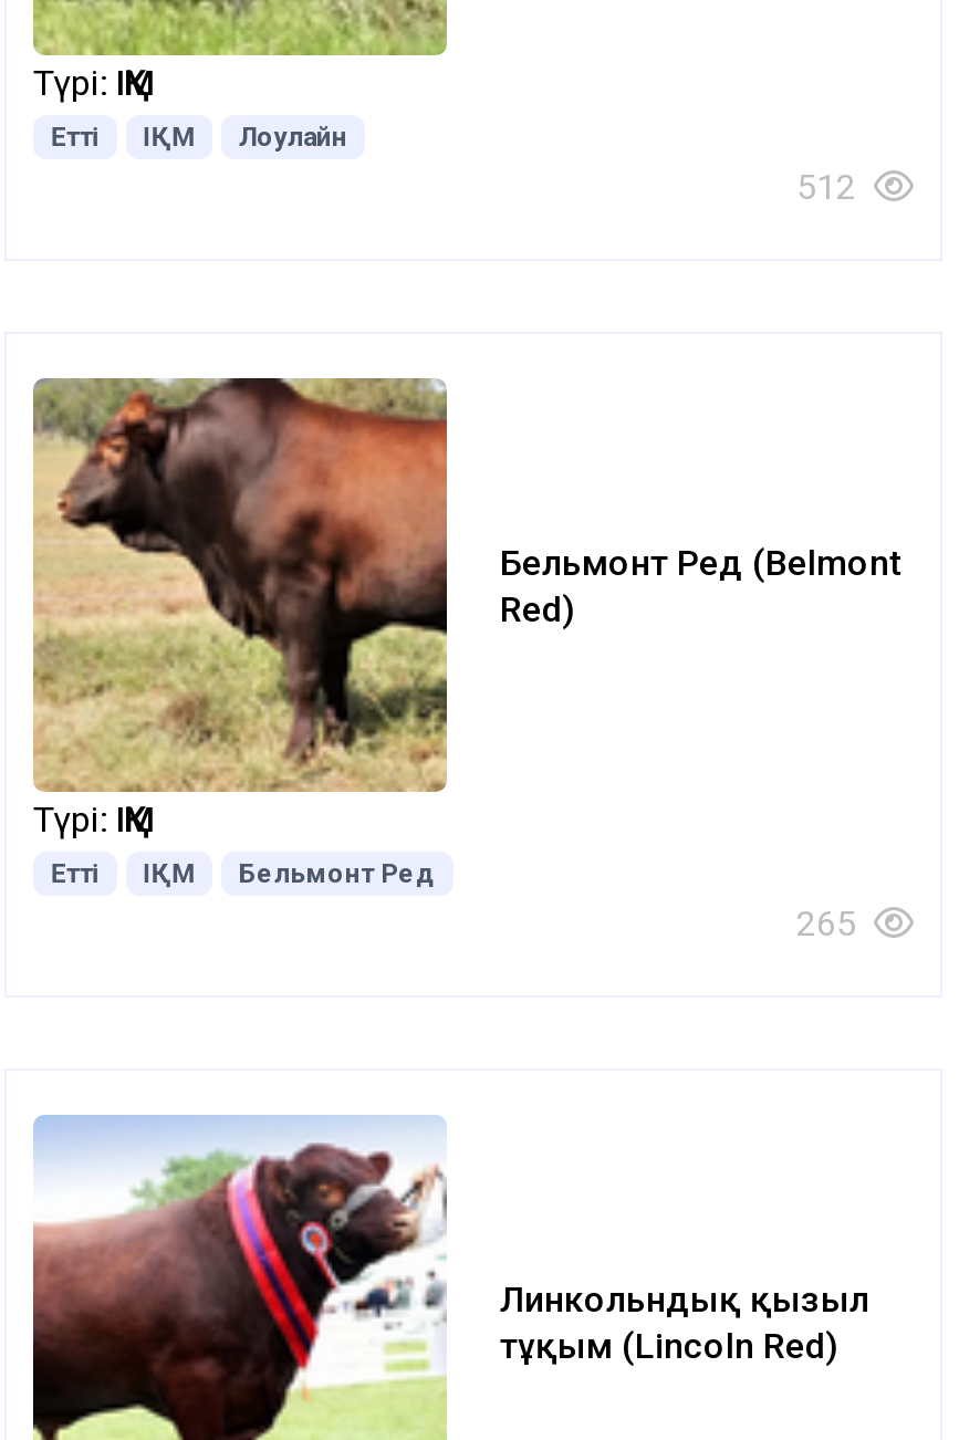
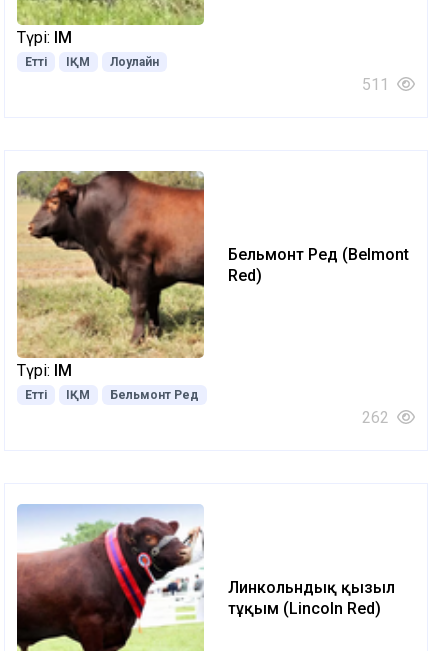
[796,166,874,208] 512 -> [362,75,397,94] 511
[796,902,874,945] 265 -> [362,408,397,427] 262

